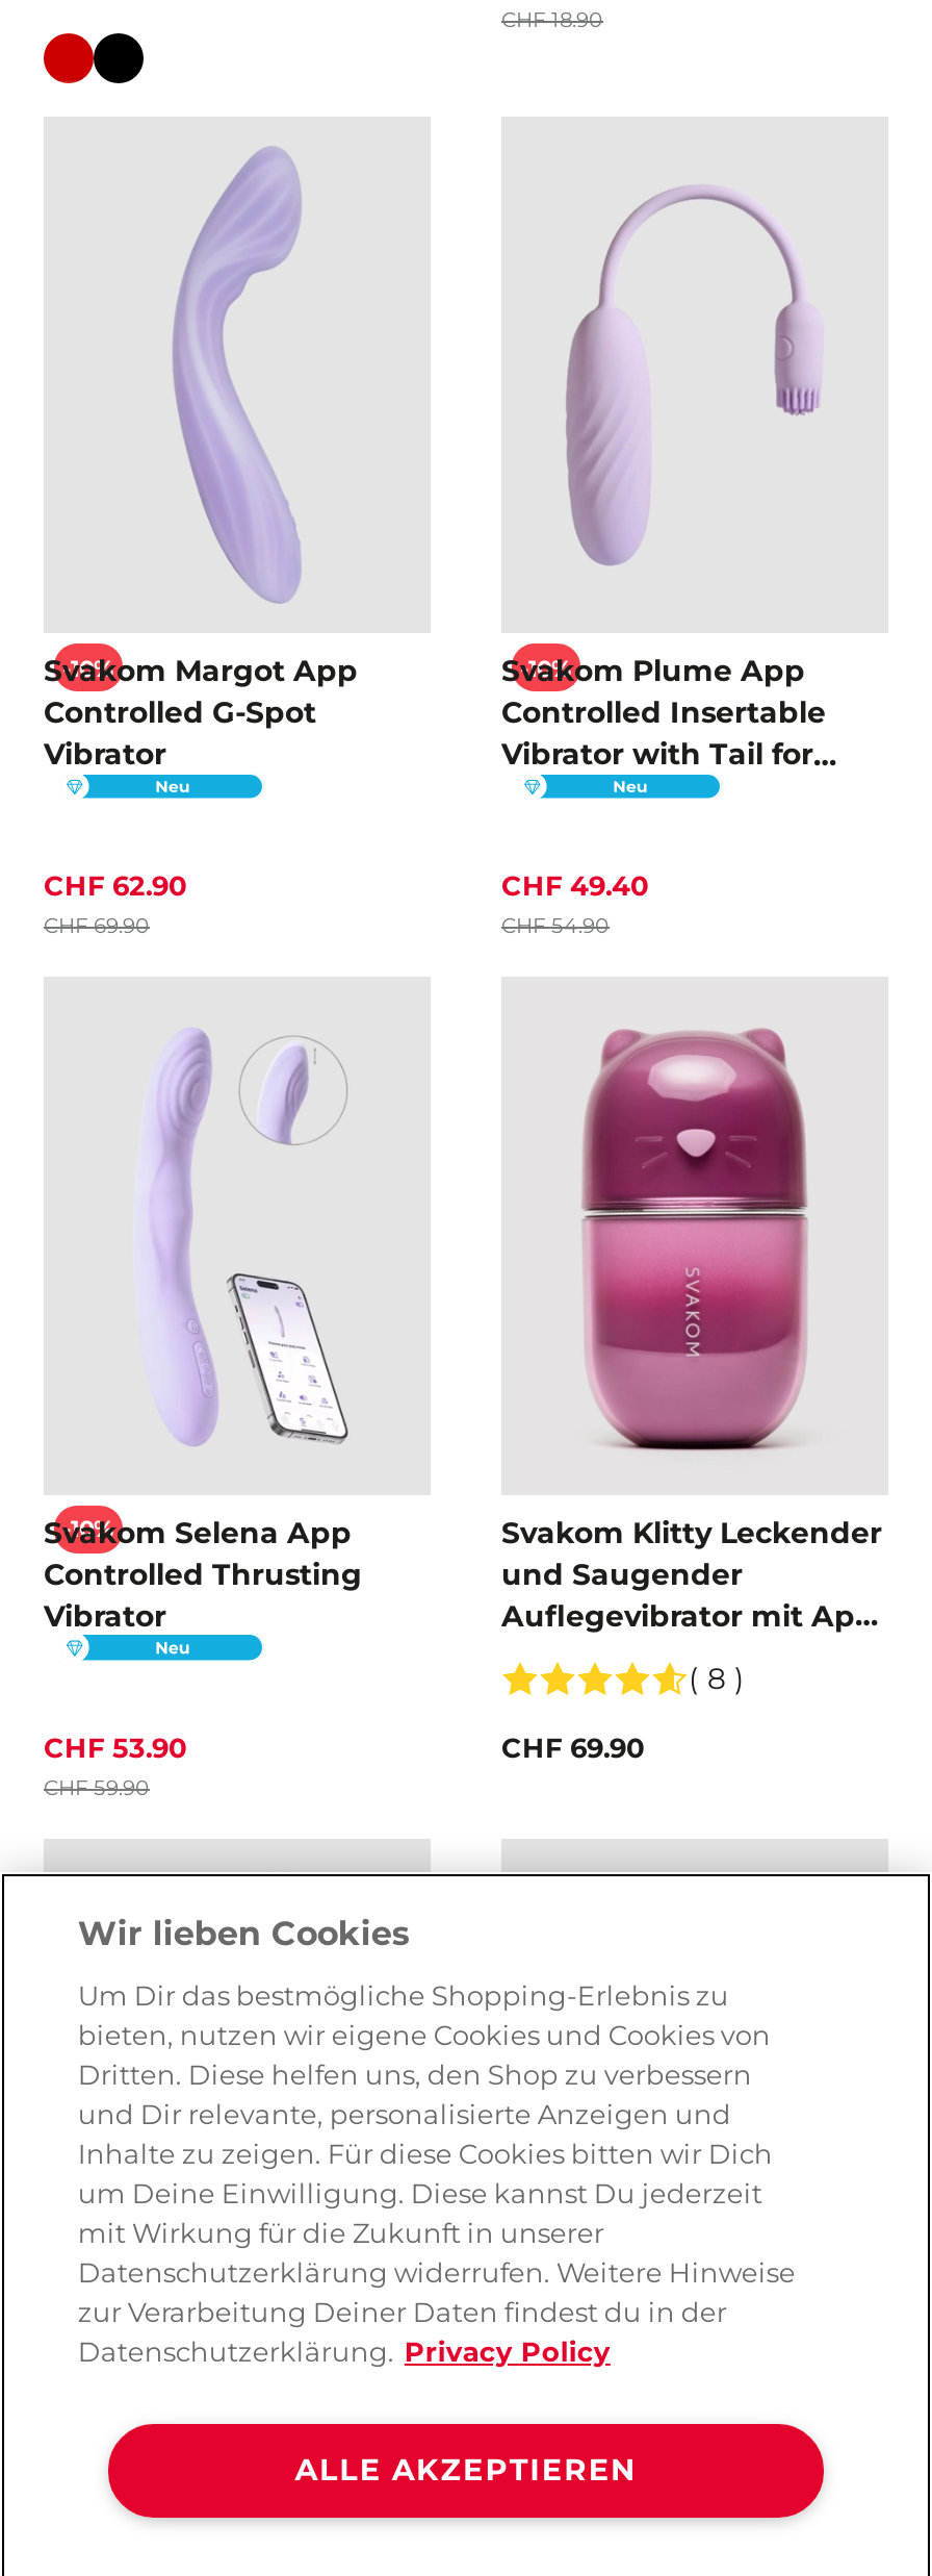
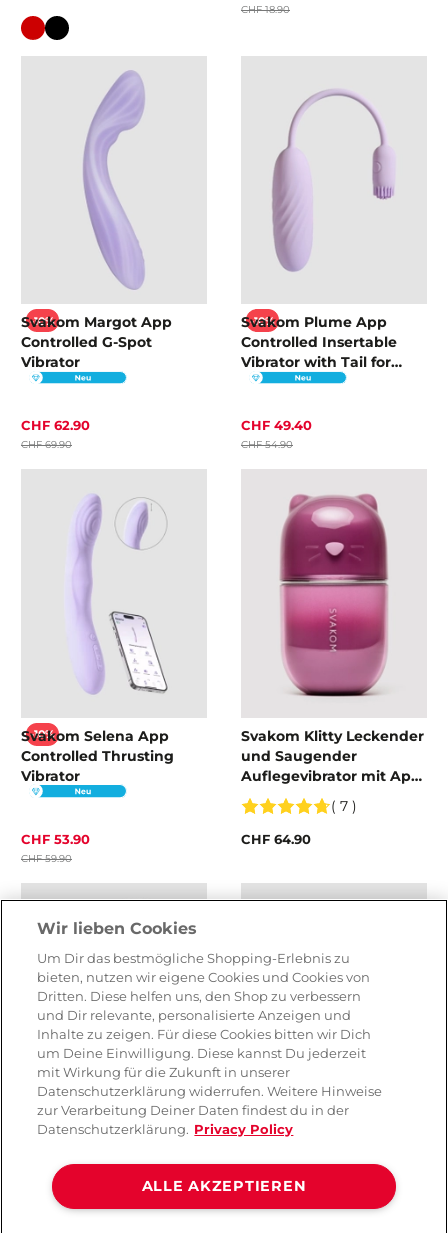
[689,1659,745,1697] ( 8 ) -> [331,797,357,815] ( 7 )
[501,1730,645,1763] CHF 69.90 -> [241,831,311,847] CHF 64.90

